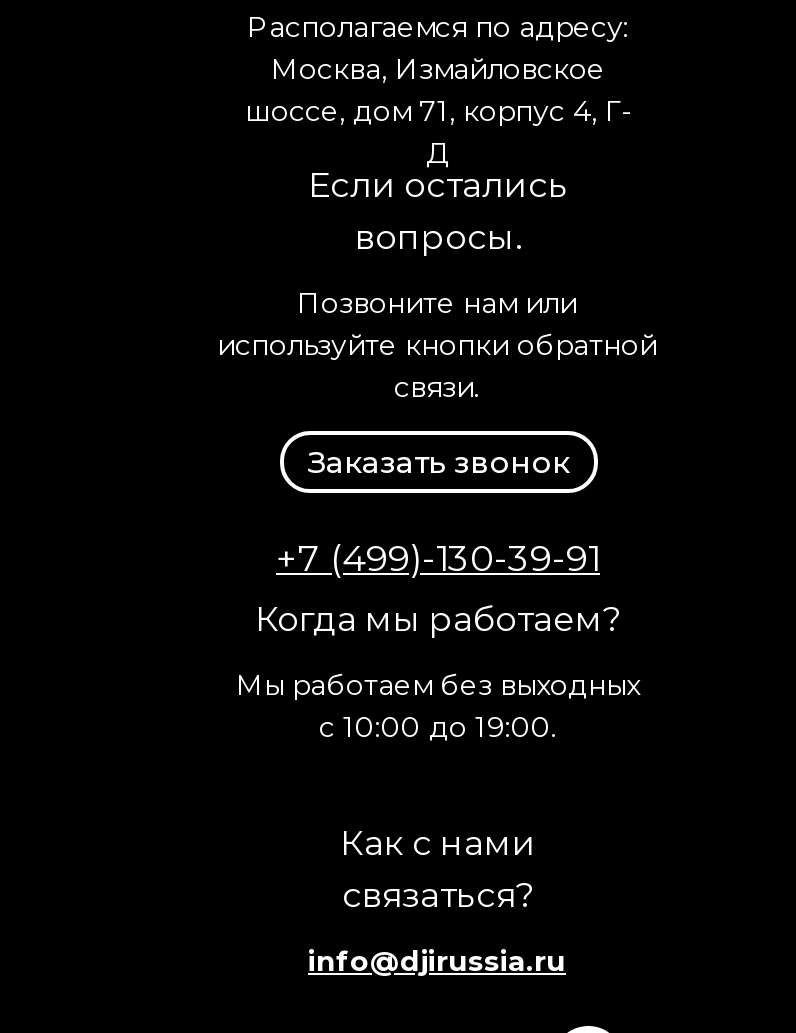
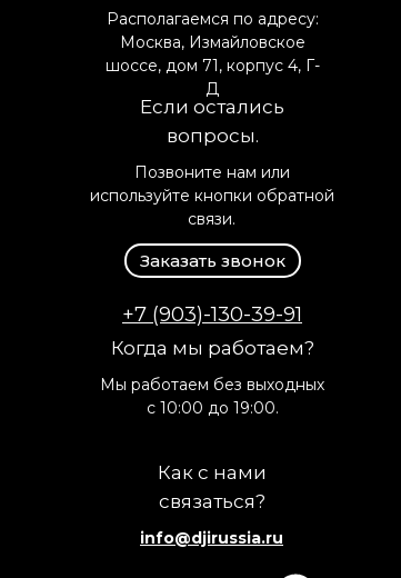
[276,538,600,582] +7 (499)-130-39-91 -> [122,303,302,327] +7 (903)-130-39-91

